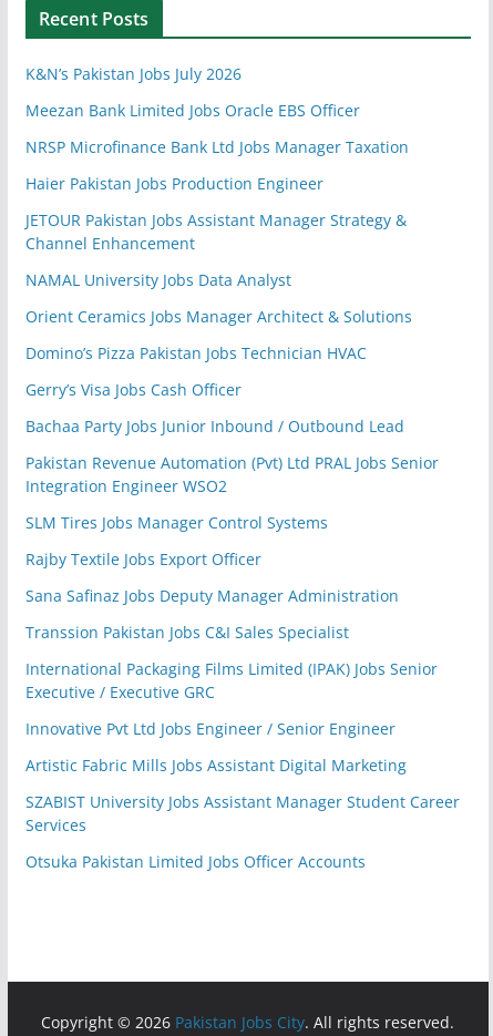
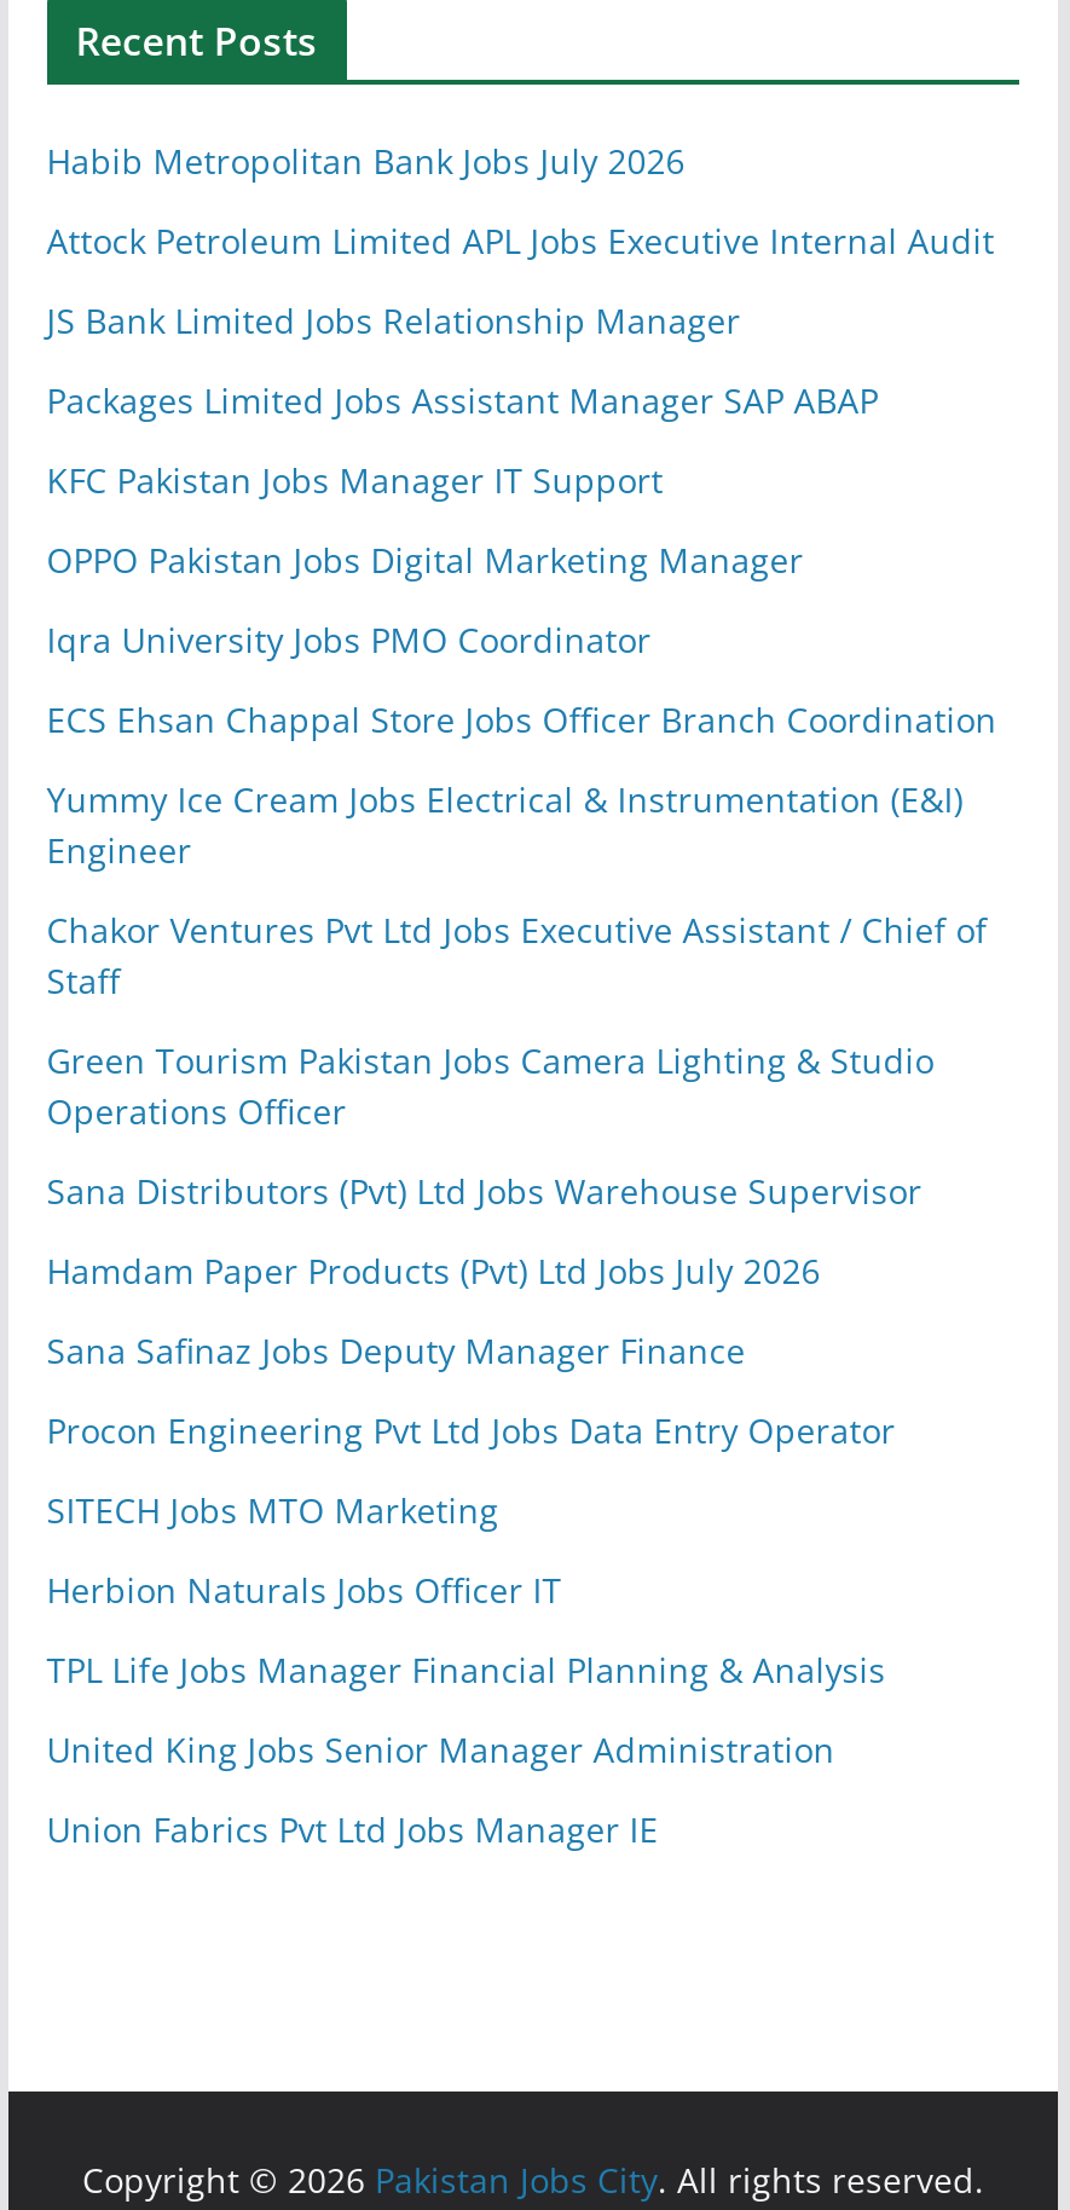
[25,63,241,84] K&N’s Pakistan Jobs July 2026 -> [46,137,685,183] Habib Metropolitan Bank Jobs July 2026
[25,99,360,120] Meezan Bank Limited Jobs Oracle EBS Officer -> [46,217,994,263] Attock Petroleum Limited APL Jobs Executive Internal Audit
[25,136,408,157] NRSP Microfinance Bank Ltd Jobs Manager Taxation -> [46,296,740,342] JS Bank Limited Jobs Relationship Manager
[25,172,323,193] Haier Pakistan Jobs Production Engineer -> [46,376,878,422] Packages Limited Jobs Assistant Manager SAP ABAP
[25,209,406,253] JETOUR Pakistan Jobs Assistant Manager Strategy & | Channel Enhancement -> [46,456,663,502] KFC Pakistan Jobs Manager IT Support
[25,269,291,290] NAMAL University Jobs Data Analyst -> [46,536,803,582] OPPO Pakistan Jobs Digital Marketing Manager
[25,305,412,326] Orient Ceramics Jobs Manager Architect & Solutions -> [46,616,651,662] Iqra University Jobs PMO Coordinator
[25,342,366,363] Domino’s Pizza Pakistan Jobs Technician HVAC -> [46,695,997,741] ECS Ehsan Chappal Store Jobs Officer Branch Coordination
[25,379,241,400] Gerry’s Visa Jobs Cash Officer -> [46,775,963,872] Yummy Ice Cream Jobs Electrical & Instrumentation (E&I) | Engineer
[25,415,404,436] Bachaa Party Jobs Junior Inbound / Outbound Lead -> [46,906,987,1002] Chakor Ventures Pvt Ltd Jobs Executive Assistant / Chief of | Staff
[25,452,438,496] Pakistan Revenue Automation (Pvt) Ltd PRAL Jobs Senior | Integration Engineer WSO2 -> [46,1036,934,1133] Green Tourism Pakistan Jobs Camera Lighting & Studio | Operations Officer
[25,511,328,533] SLM Tires Jobs Manager Control Systems -> [46,1167,922,1213] Sana Distributors (Pvt) Ltd Jobs Warehouse Supervisor
[25,548,261,569] Rajby Textile Jobs Export Officer -> [46,1247,820,1293] Hamdam Paper Products (Pvt) Ltd Jobs July 2026
[25,585,398,606] Sana Safinaz Jobs Deputy Manager Administration -> [46,1326,745,1372] Sana Safinaz Jobs Deputy Manager Finance
[25,621,349,642] Transsion Pakistan Jobs C&I Sales Specialist -> [46,1406,895,1452] Procon Engineering Pvt Ltd Jobs Data Entry Operator
[25,658,437,702] International Packaging Films Limited (IPAK) Jobs Senior | Executive / Executive GRC -> [46,1486,499,1532] SITECH Jobs MTO Marketing
[25,718,395,739] Innovative Pvt Ltd Jobs Engineer / Senior Engineer -> [46,1566,561,1612] Herbion Naturals Jobs Officer IT
[25,754,406,775] Artistic Fabric Mills Jobs Assistant Digital Marketing -> [46,1646,886,1692] TPL Life Jobs Manager Financial Planning & Analysis
[25,791,459,835] SZABIST University Jobs Assistant Manager Student Career | Services -> [46,1725,835,1771] United King Jobs Senior Manager Administration
[25,851,365,872] Otsuka Pakistan Limited Jobs Officer Accounts -> [46,1805,658,1851] Union Fabrics Pvt Ltd Jobs Manager IE

